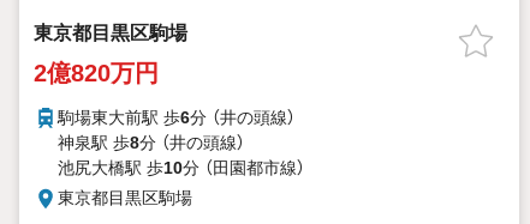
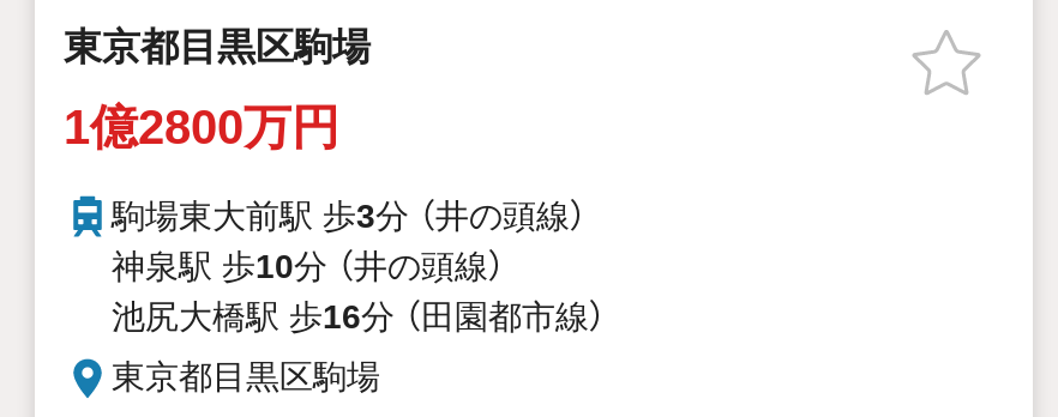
[34,60,159,86] 2億820万円 -> [64,101,339,153] 1億2800万円
[58,108,296,127] 駒場東大前駅 歩6分 （井の頭線） -> [112,197,587,235] 駒場東大前駅 歩3分 （井の頭線）
[58,133,245,152] 神泉駅 歩8分 （井の頭線） -> [112,247,505,285] 神泉駅 歩10分 （井の頭線）
[58,158,305,177] 池尻大橋駅 歩10分 （田園都市線） -> [112,297,606,336] 池尻大橋駅 歩16分 （田園都市線）

